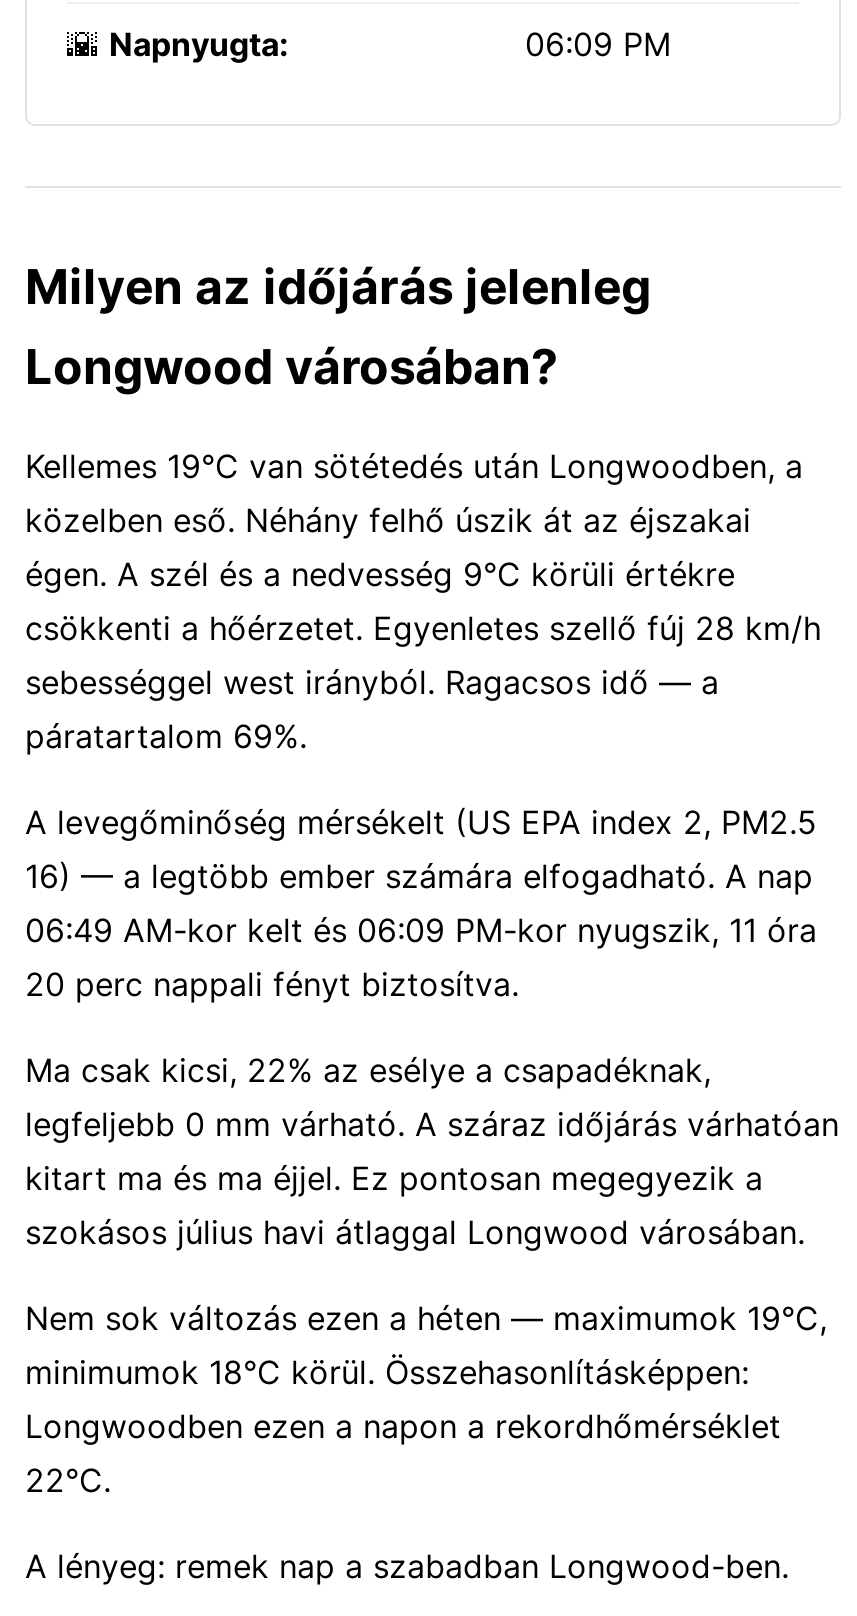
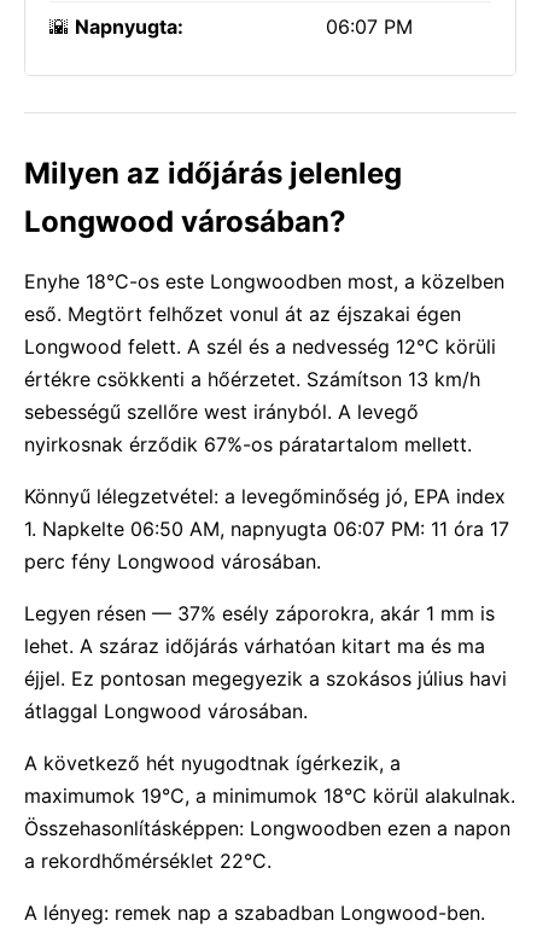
[525,24,671,64] 06:09 PM -> [326,14,413,39] 06:07 PM
[25,446,821,756] Kellemes 19°C van sötétedés után Longwoodben, a | közelben eső. Néhány felhő úszik át az éjszakai | égen. A szél és a nedvesség 9°C körüli értékre | csökkenti a hőérzetet. Egyenletes szellő fúj 28 km/h | sebességgel west irányból. Ragacsos idő — a | páratartalom 69%. -> [24,269,504,456] Enyhe 18°C-os este Longwoodben most, a közelben | eső. Megtört felhőzet vonul át az éjszakai égen | Longwood felett. A szél és a nedvesség 12°C körüli | értékre csökkenti a hőérzetet. Számítson 13 km/h | sebességű szellőre west irányból. A levegő | nyirkosnak érződik 67%-os páratartalom mellett.
[25,802,817,1004] A levegőminőség mérsékelt (US EPA index 2, PM2.5 | 16) — a legtöbb ember számára elfogadható. A nap | 06:49 AM-kor kelt és 06:09 PM-kor nyugszik, 11 óra | 20 perc nappali fényt biztosítva. -> [24,484,509,573] Könnyű lélegzetvétel: a levegőminőség jó, EPA index | 1. Napkelte 06:50 AM, napnyugta 06:07 PM: 11 óra 17 | perc fény Longwood városában.
[25,1050,839,1252] Ma csak kicsi, 22% az esélye a csapadéknak, | legfeljebb 0 mm várható. A száraz időjárás várhatóan | kitart ma és ma éjjel. Ez pontosan megegyezik a | szokásos július havi átlaggal Longwood városában. -> [24,601,507,723] Legyen résen — 37% esély záporokra, akár 1 mm is | lehet. A száraz időjárás várhatóan kitart ma és ma | éjjel. Ez pontosan megegyezik a szokásos július havi | átlaggal Longwood városában.
[25,1298,827,1500] Nem sok változás ezen a héten — maximumok 19°C, | minimumok 18°C körül. Összehasonlításképpen: | Longwoodben ezen a napon a rekordhőmérséklet | 22°C. -> [24,751,515,873] A következő hét nyugodtnak ígérkezik, a | maximumok 19°C, a minimumok 18°C körül alakulnak. | Összehasonlításképpen: Longwoodben ezen a napon | a rekordhőmérséklet 22°C.

